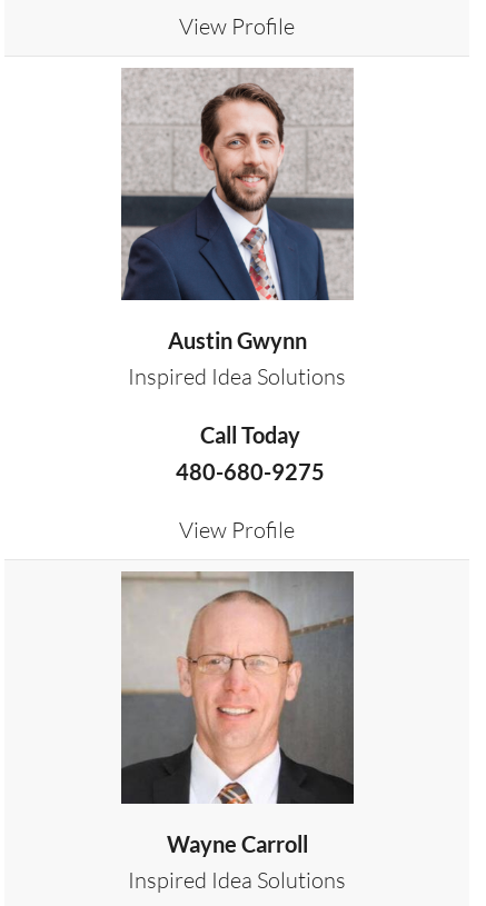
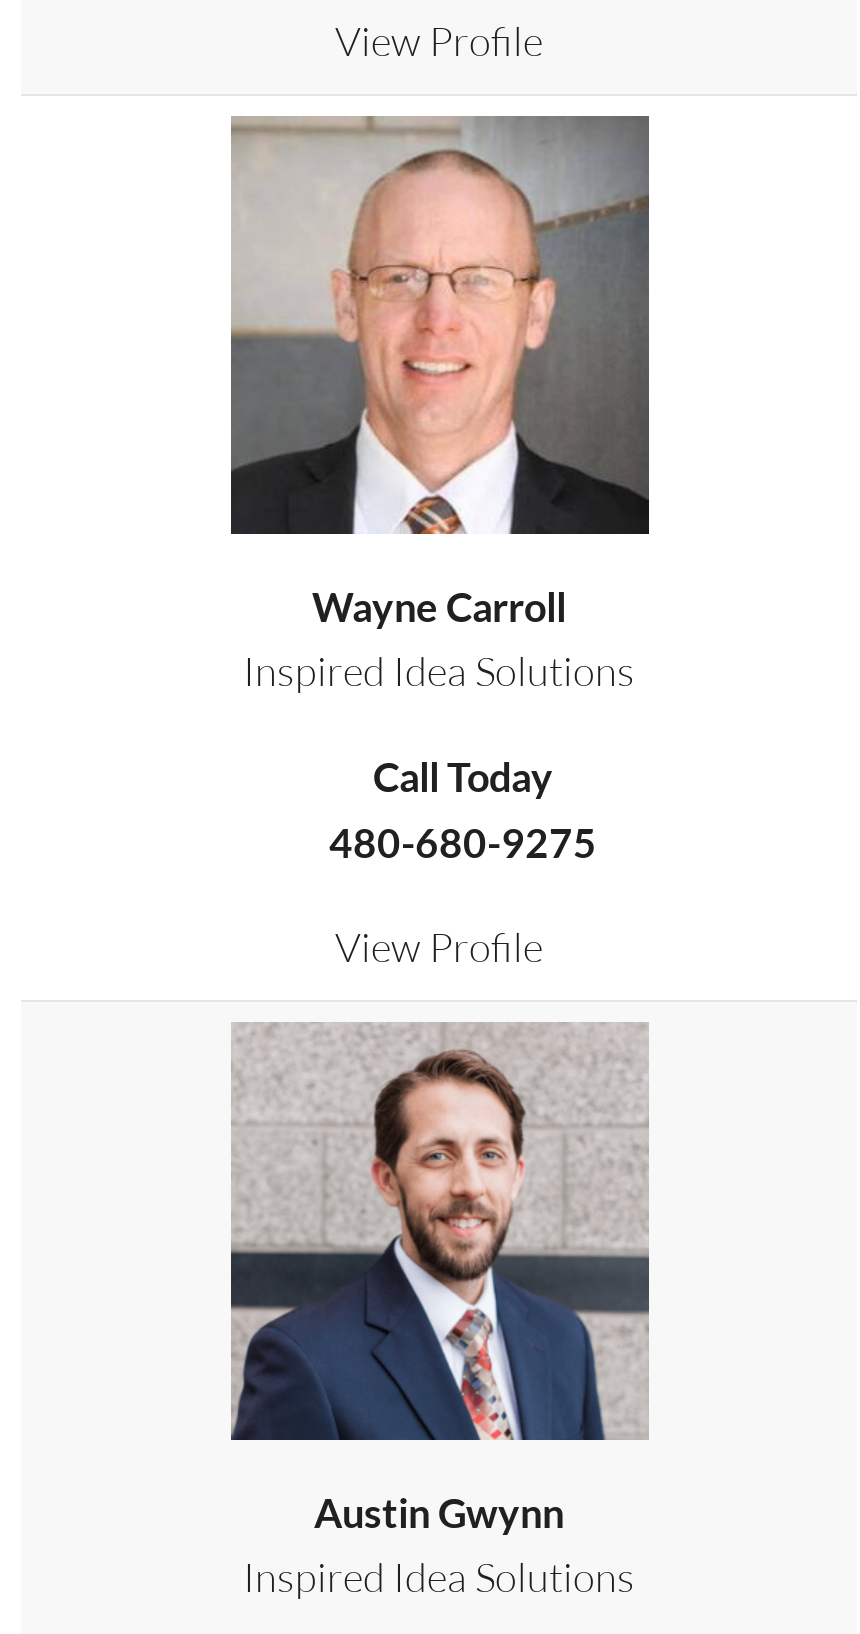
moved [121,69,354,354] -> [231,1024,649,1536]: [image] | Austin Gwynn
moved [121,571,355,857] -> [231,116,651,630]: [image] | Wayne Carroll

